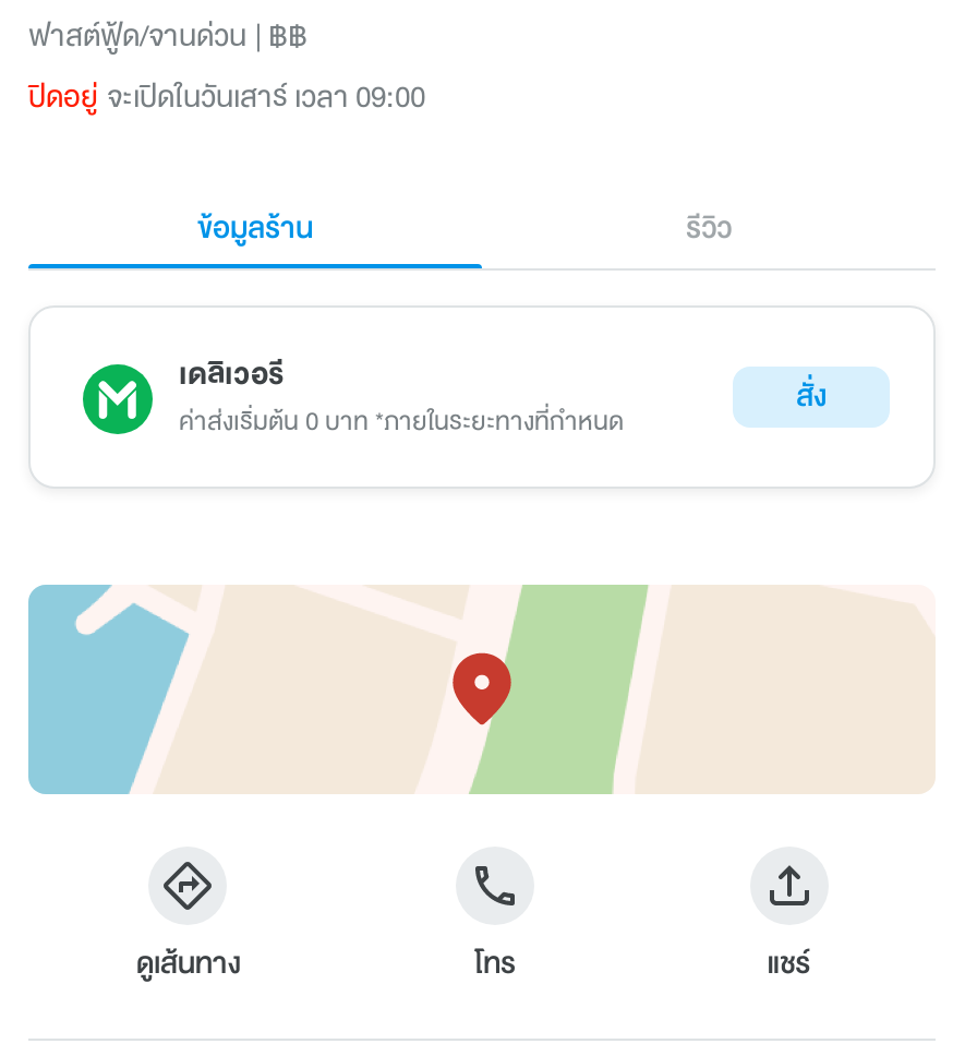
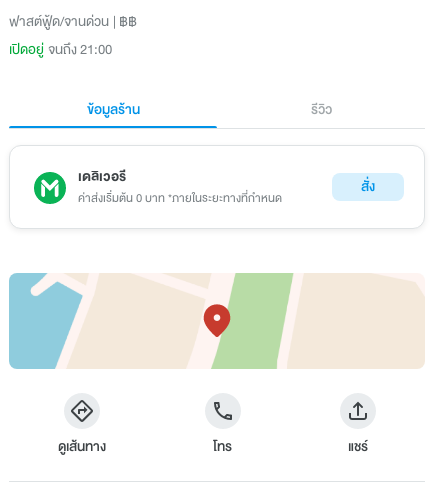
[28,74,425,120] ปิดอยู่ จะเปิดในวันเสาร์ เวลา 09:00 -> [9,39,112,60] เปิดอยู่ จนถึง 21:00

